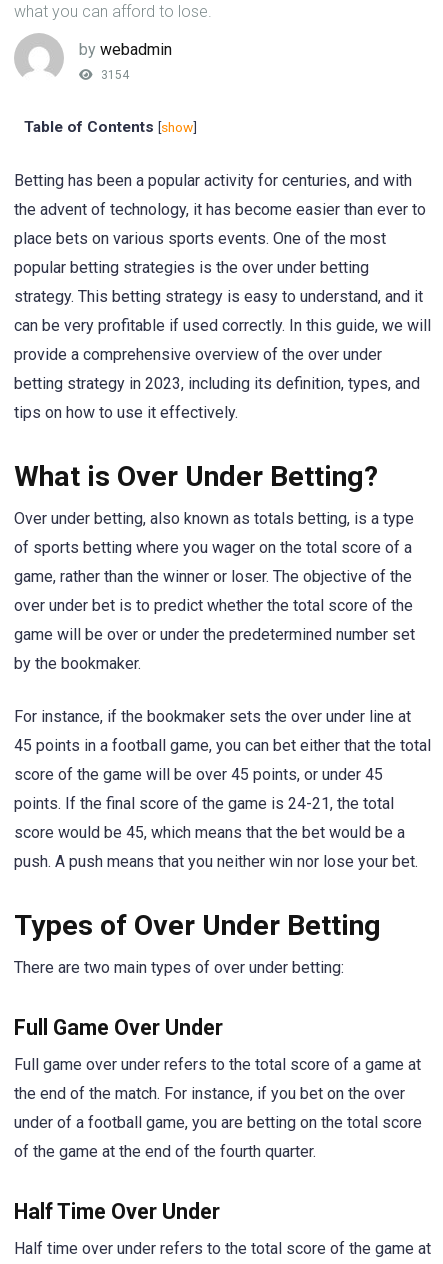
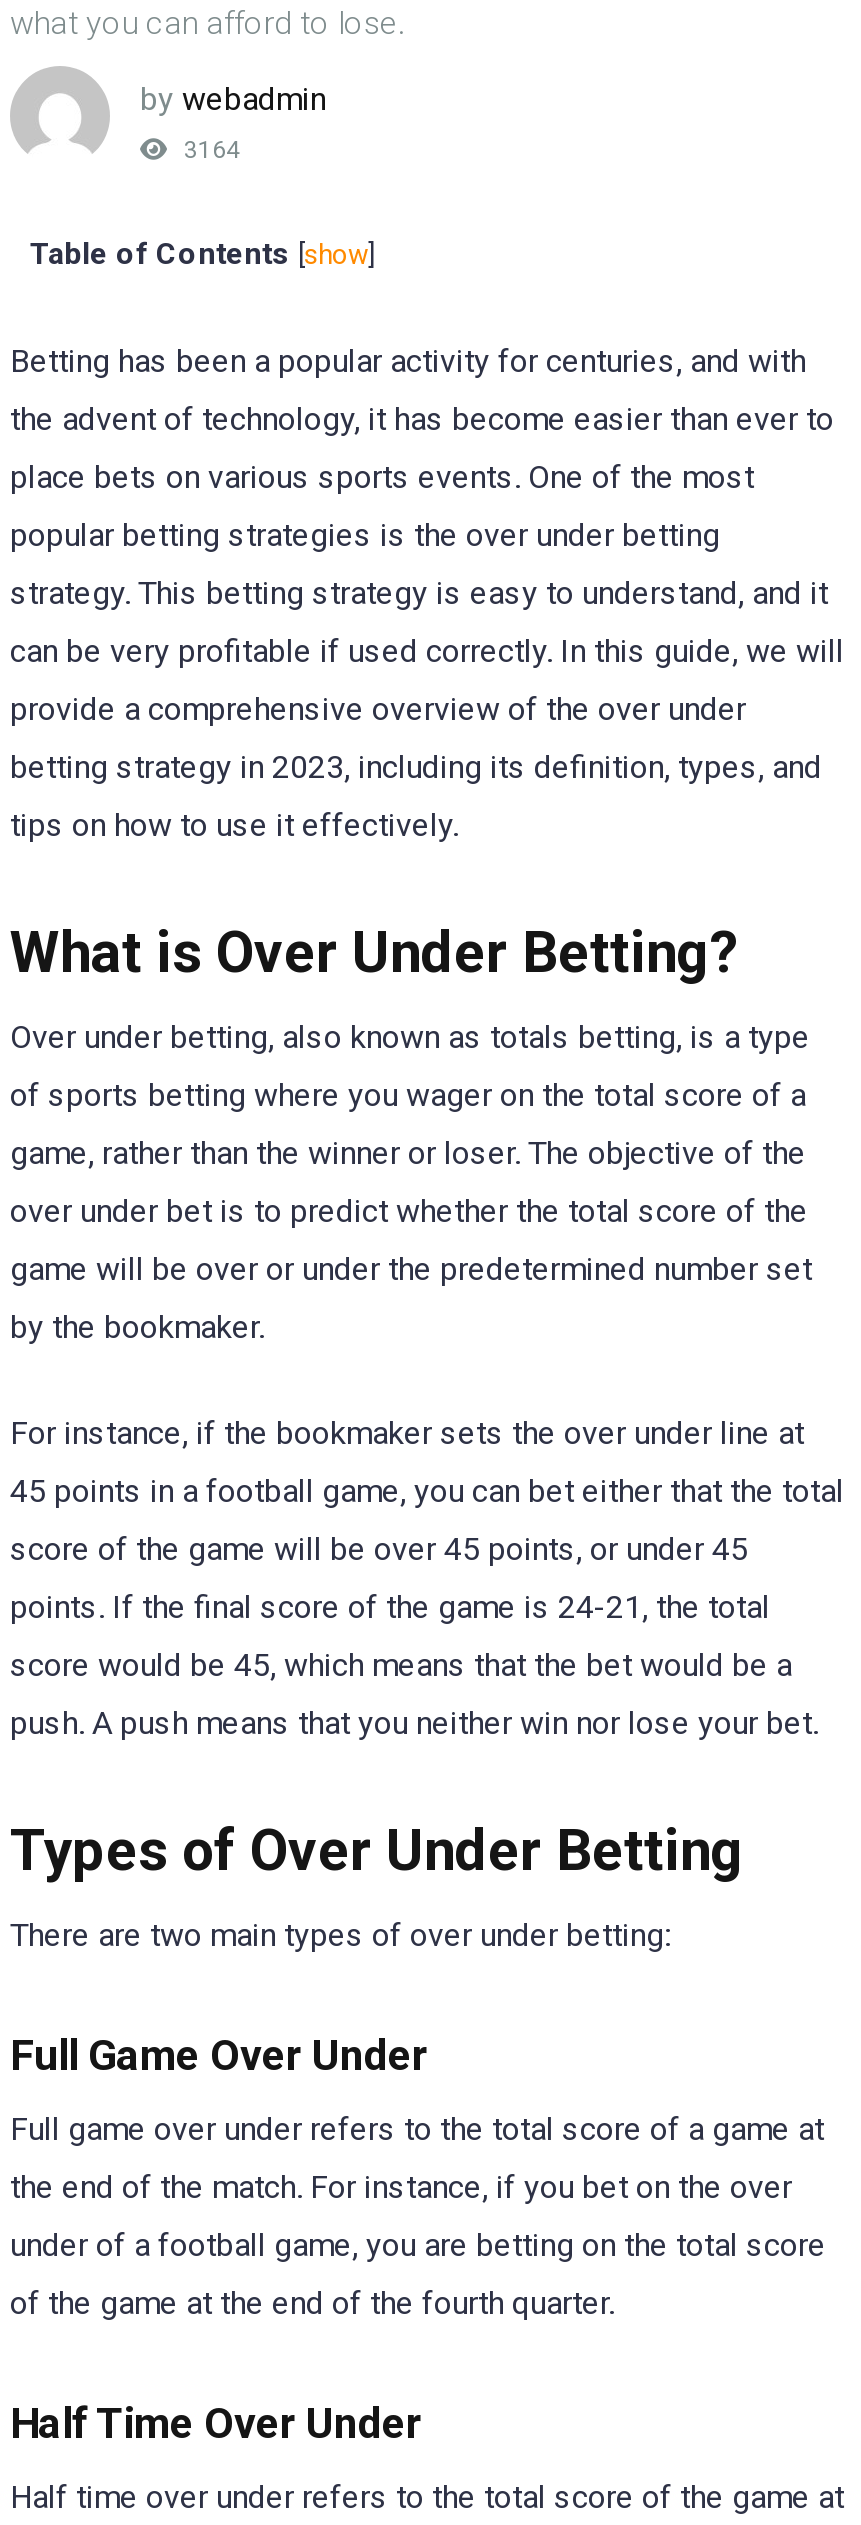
[98,68,129,82] 3154 -> [178,136,240,164] 3164

